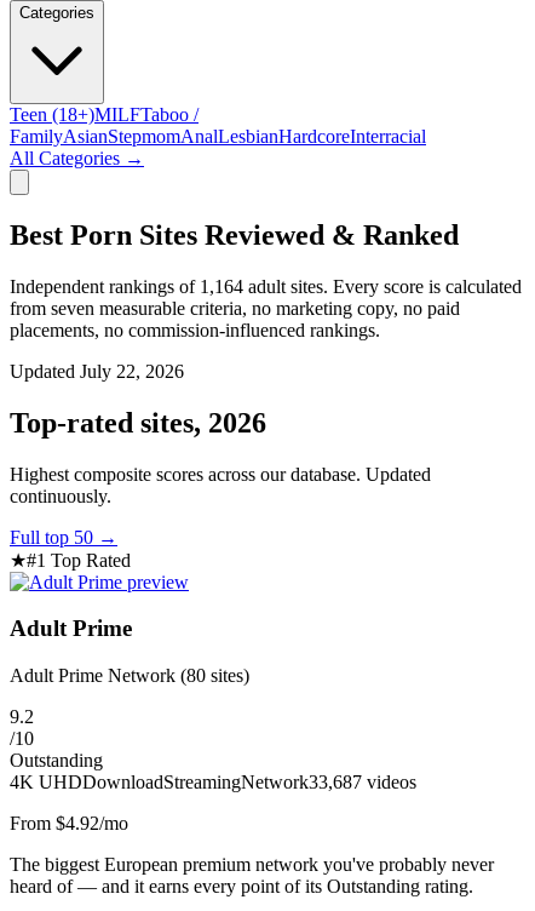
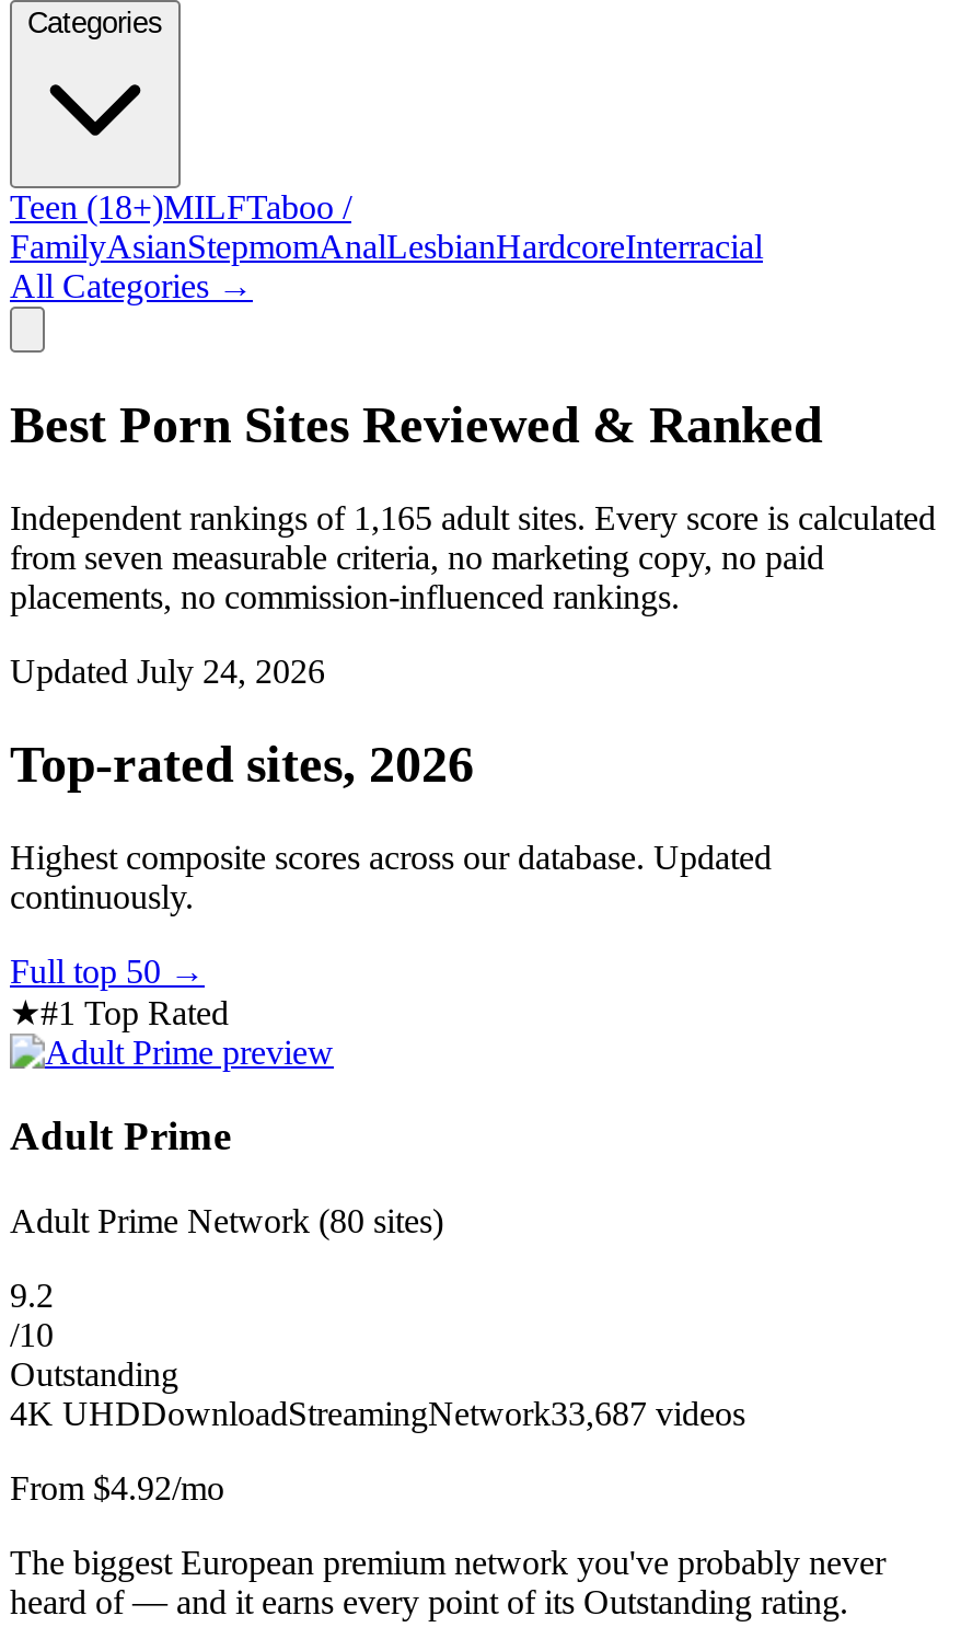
[10,276,522,297] Independent rankings of 1,164 adult sites. Every score is calculated -> [10,499,936,536] Independent rankings of 1,165 adult sites. Every score is calculated
[10,361,184,381] Updated July 22, 2026 -> [10,652,325,689] Updated July 24, 2026

